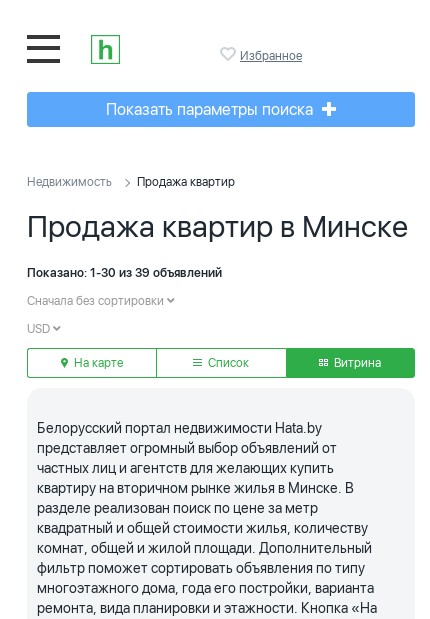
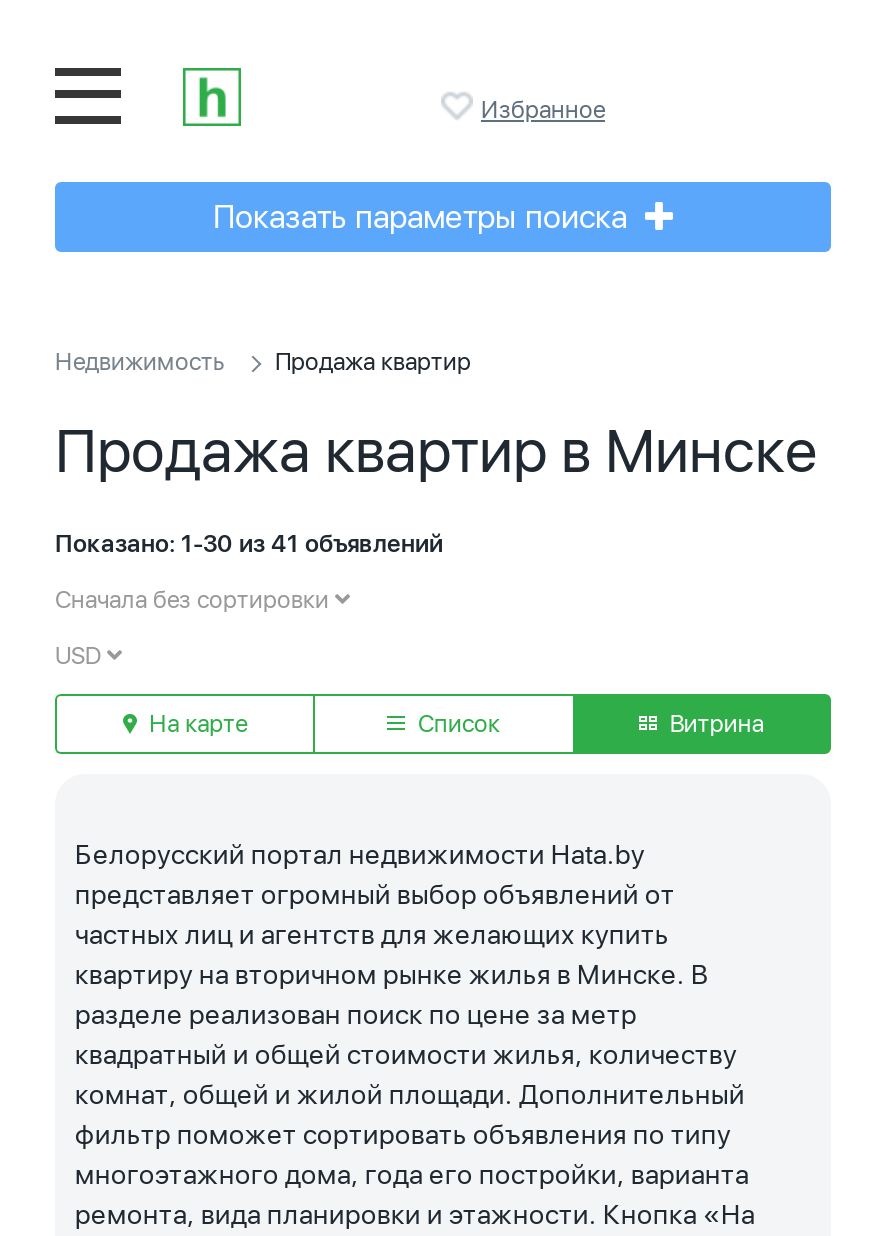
[27,266,222,280] Показано: 1-30 из 39 объявлений -> [55,530,443,558] Показано: 1-30 из 41 объявлений

